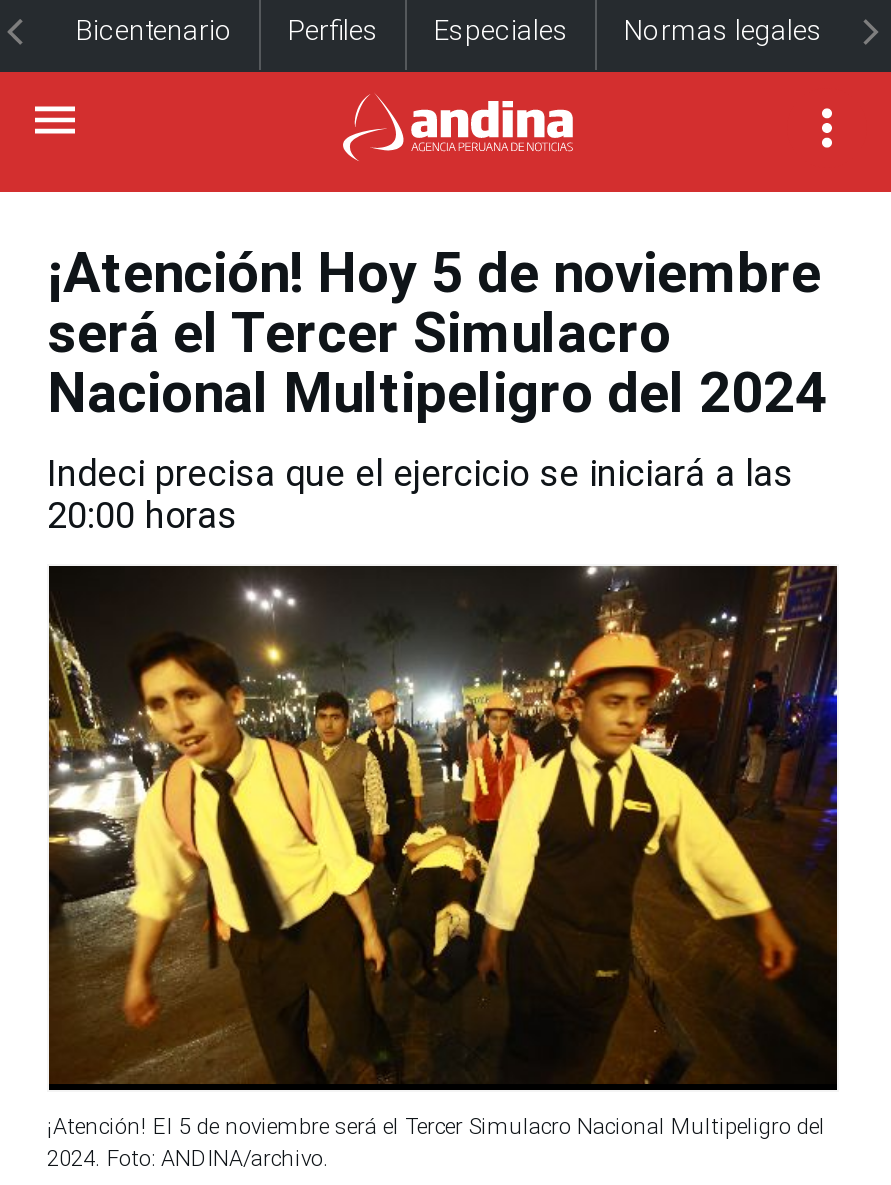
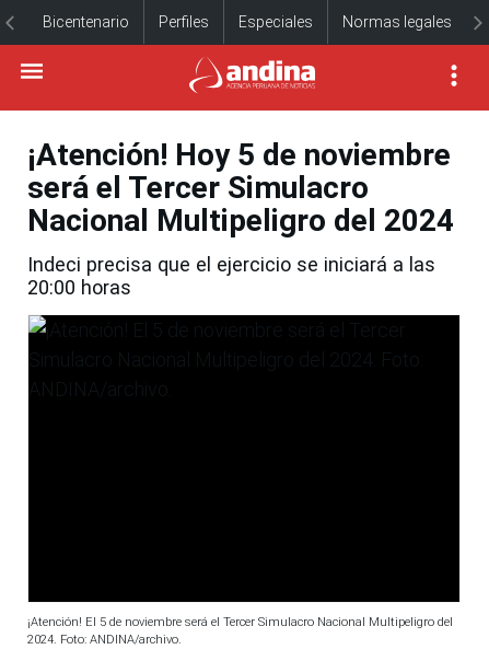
[47,564,839,1084] [image] -> none

